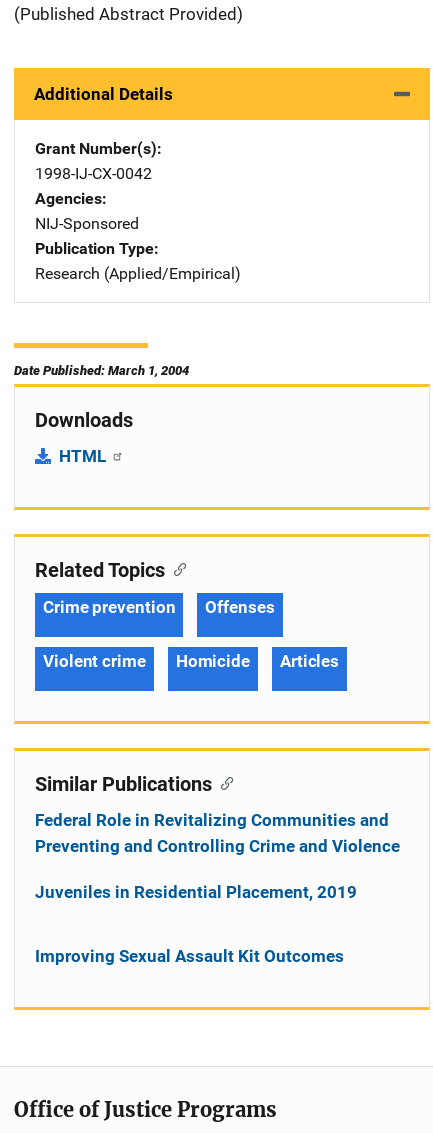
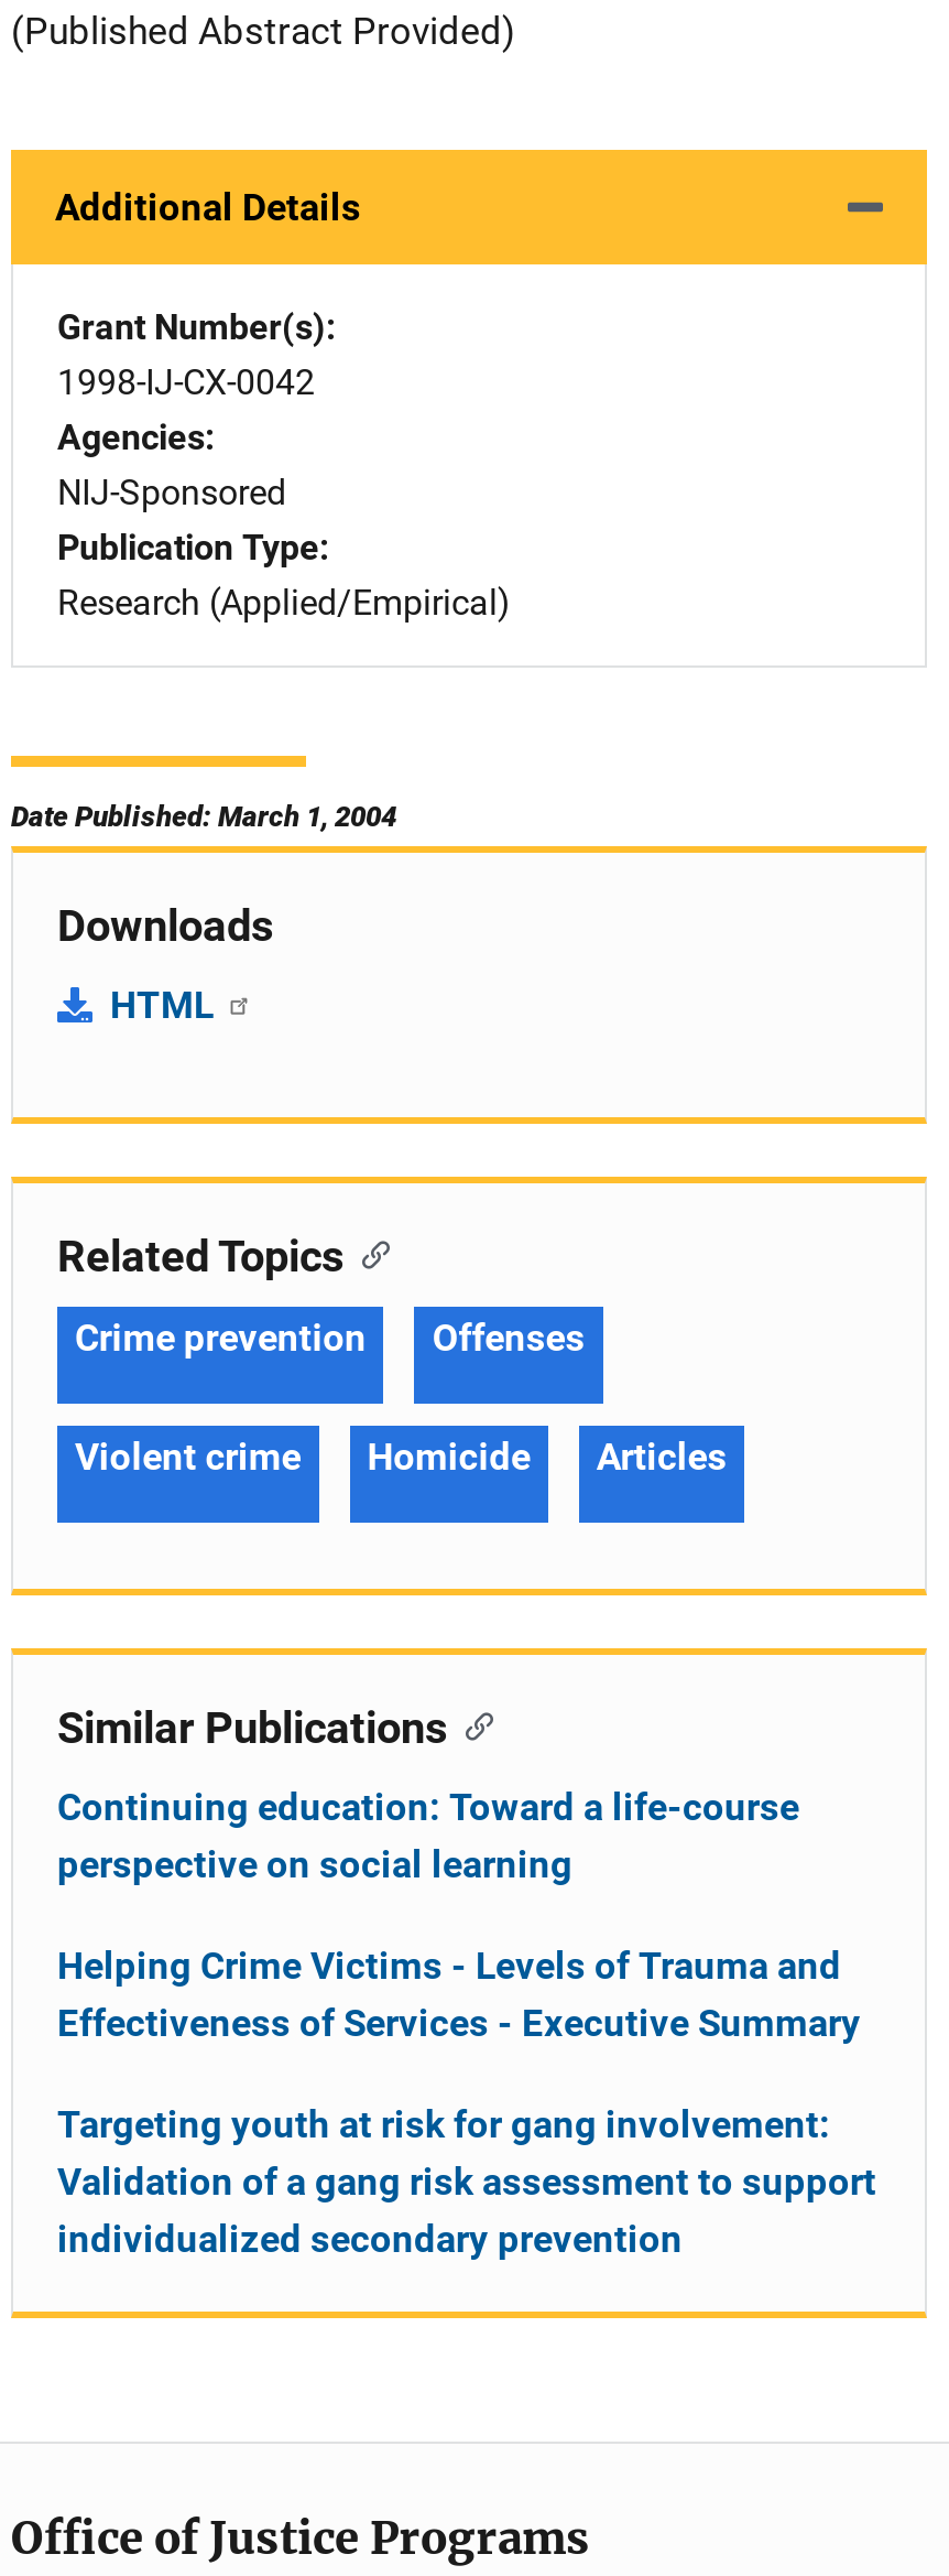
[35,810,400,856] Federal Role in Revitalizing Communities and | Preventing and Controlling Crime and Violence -> [57,1785,799,1886] Continuing education: Toward a life-course | perspective on social learning
[35,882,357,902] Juveniles in Residential Placement, 2019 -> [57,1943,861,2045] Helping Crime Victims - Levels of Trauma and | Effectiveness of Services - Executive Summary
[35,946,344,966] Improving Sexual Assault Kit Outcomes -> [57,2102,876,2261] Targeting youth at risk for gang involvement: | Validation of a gang risk assessment to support | individualized secondary prevention

